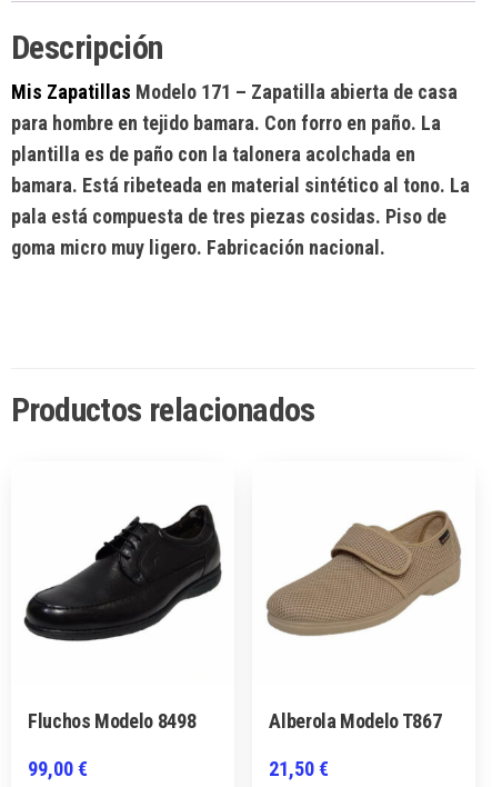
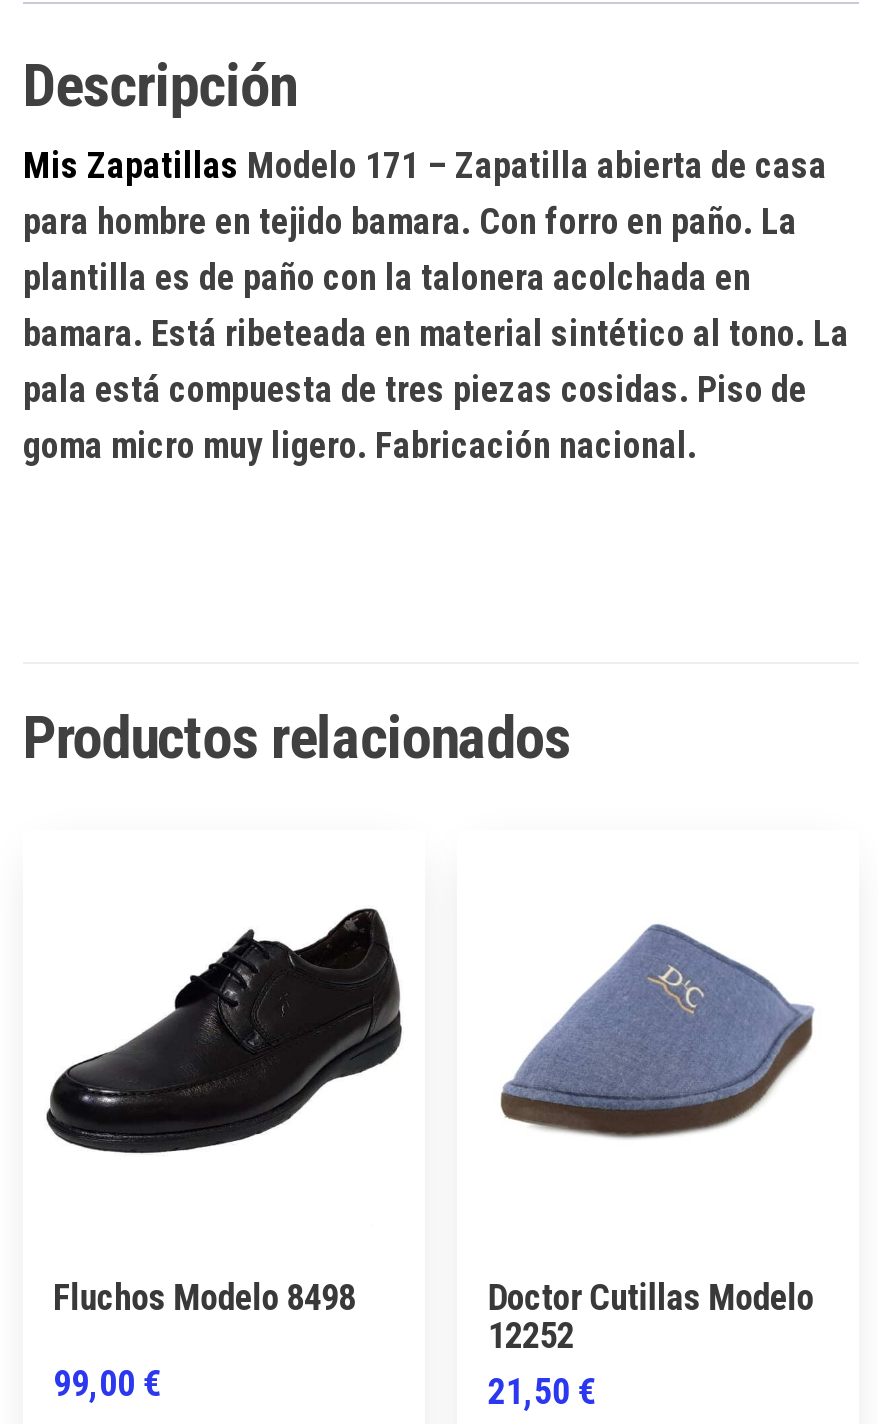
[265,509,462,637] [image] -> [483,918,833,1144] [image]
[269,709,441,732] Alberola Modelo T867 -> [488,1275,814,1355] Doctor Cutillas Modelo | 12252

